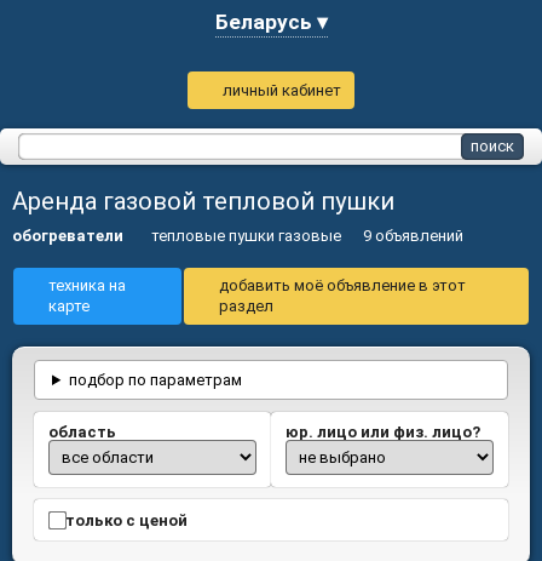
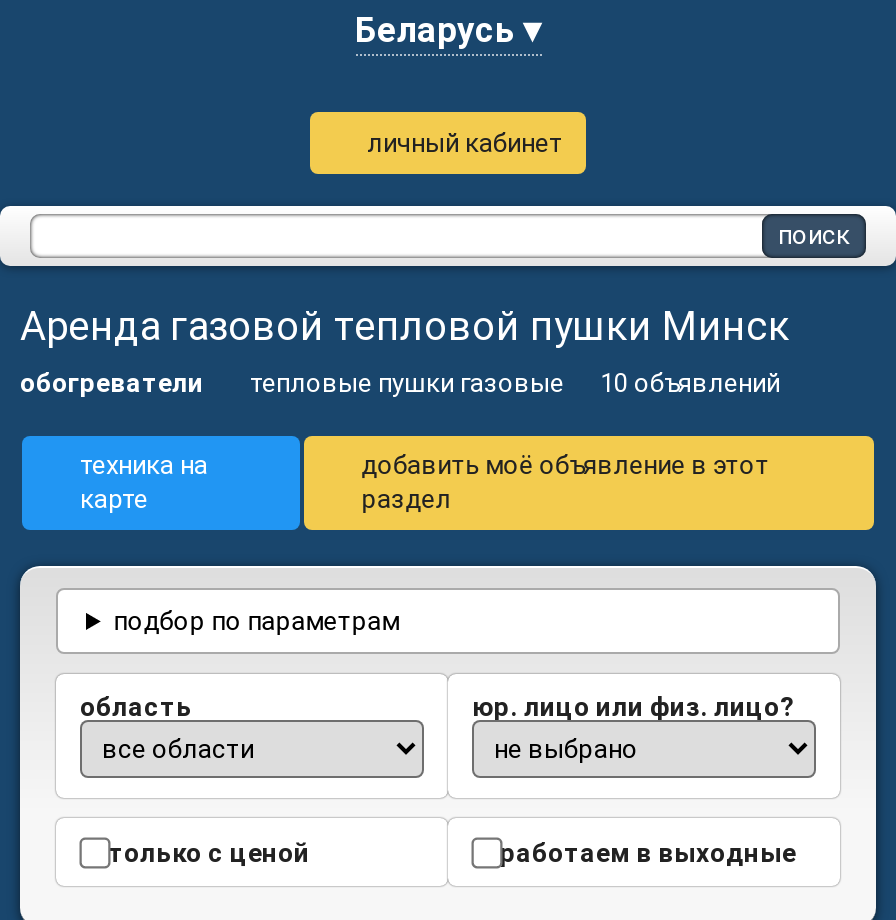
[12,186,394,215] Аренда газовой тепловой пушки -> [20,301,790,349] Аренда газовой тепловой пушки Минск
[151,226,463,244] тепловые пушки газовые 9 объявлений -> [250,367,780,397] тепловые пушки газовые 10 объявлений
none -> [500,837,796,867] работаем в выходные

